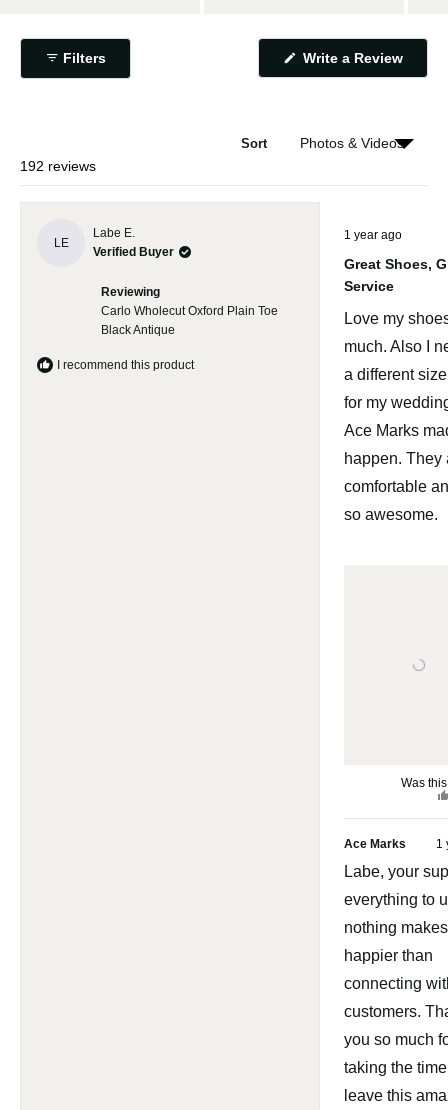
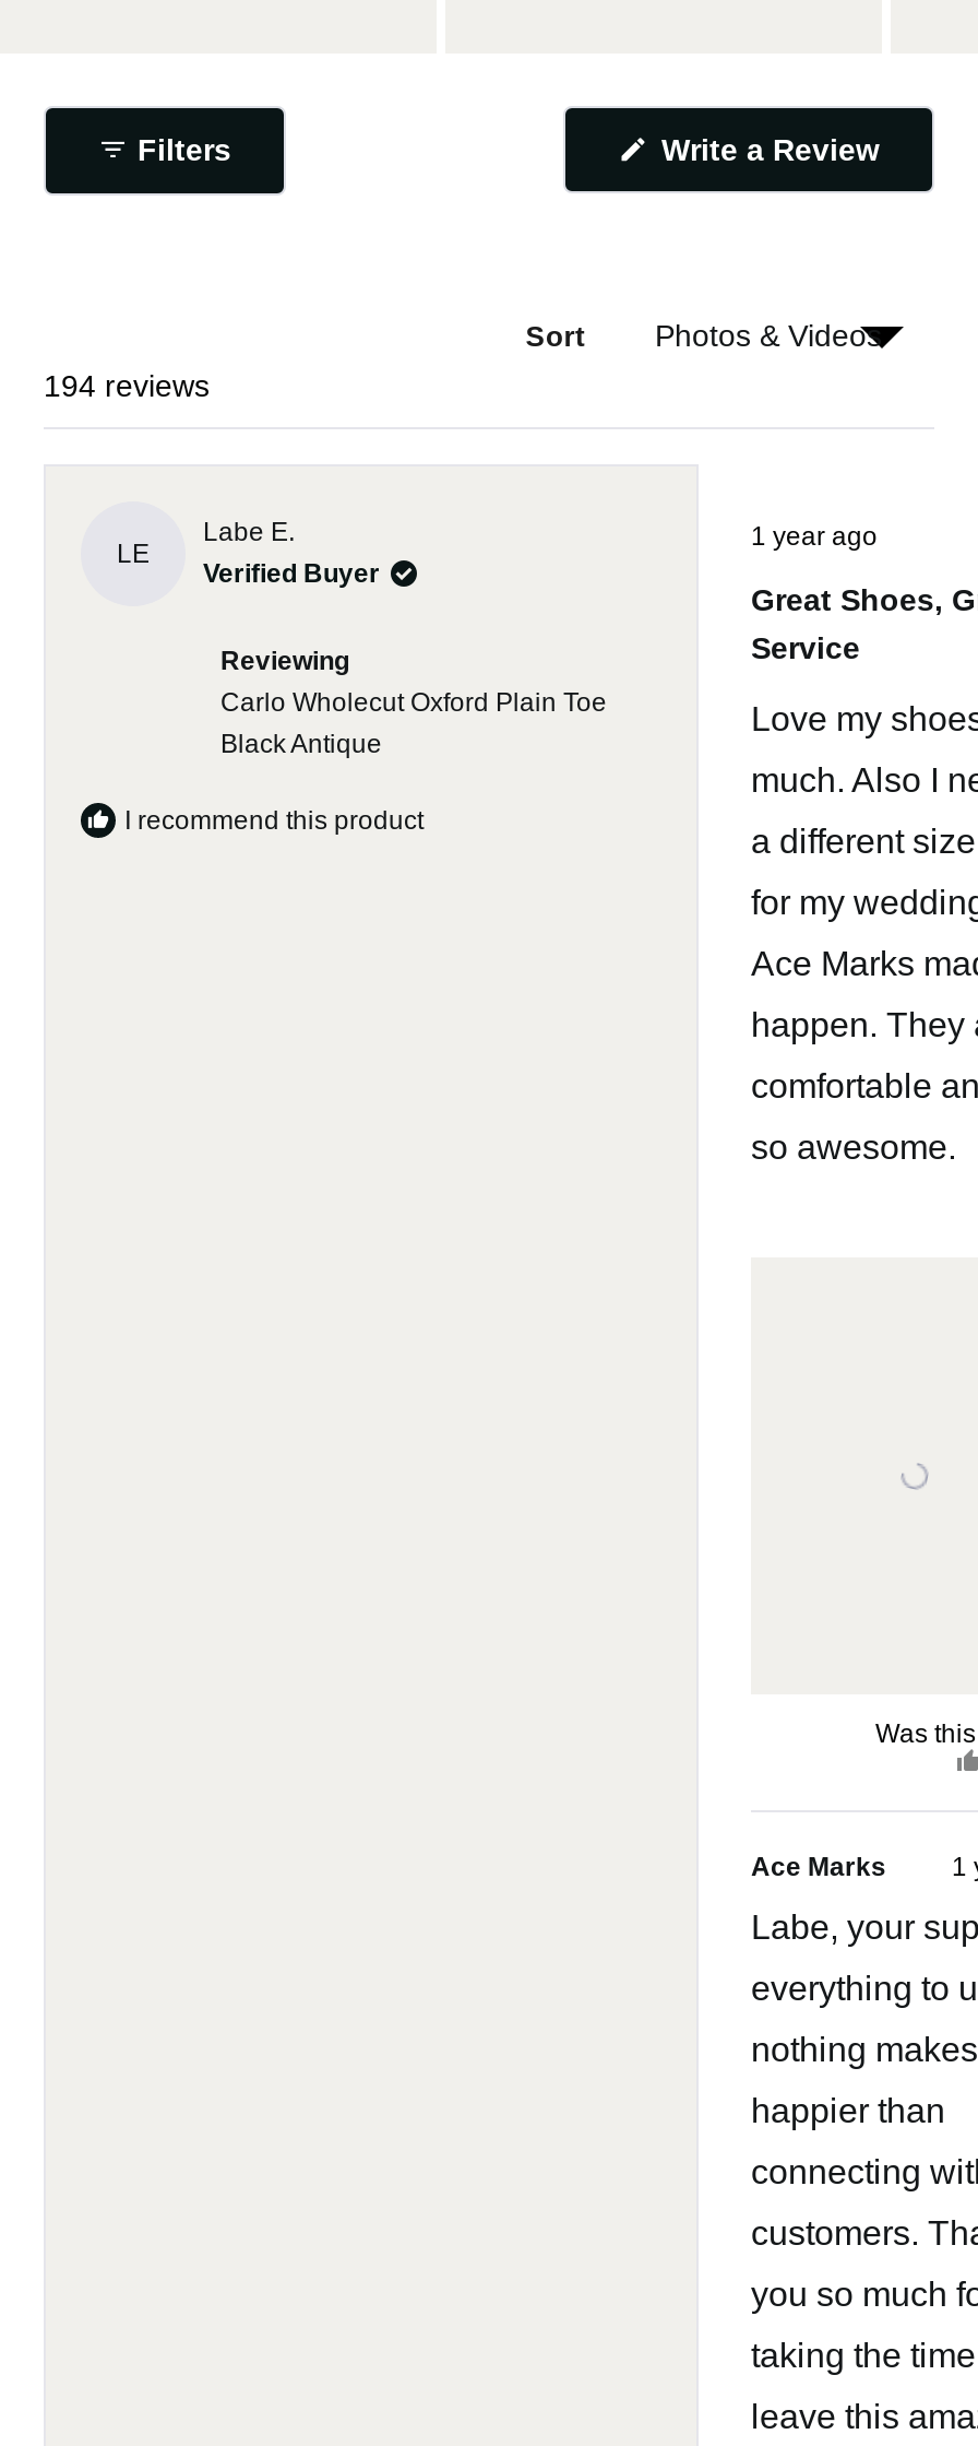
[20,158,96,174] 192 reviews -> [44,368,210,403] 194 reviews

